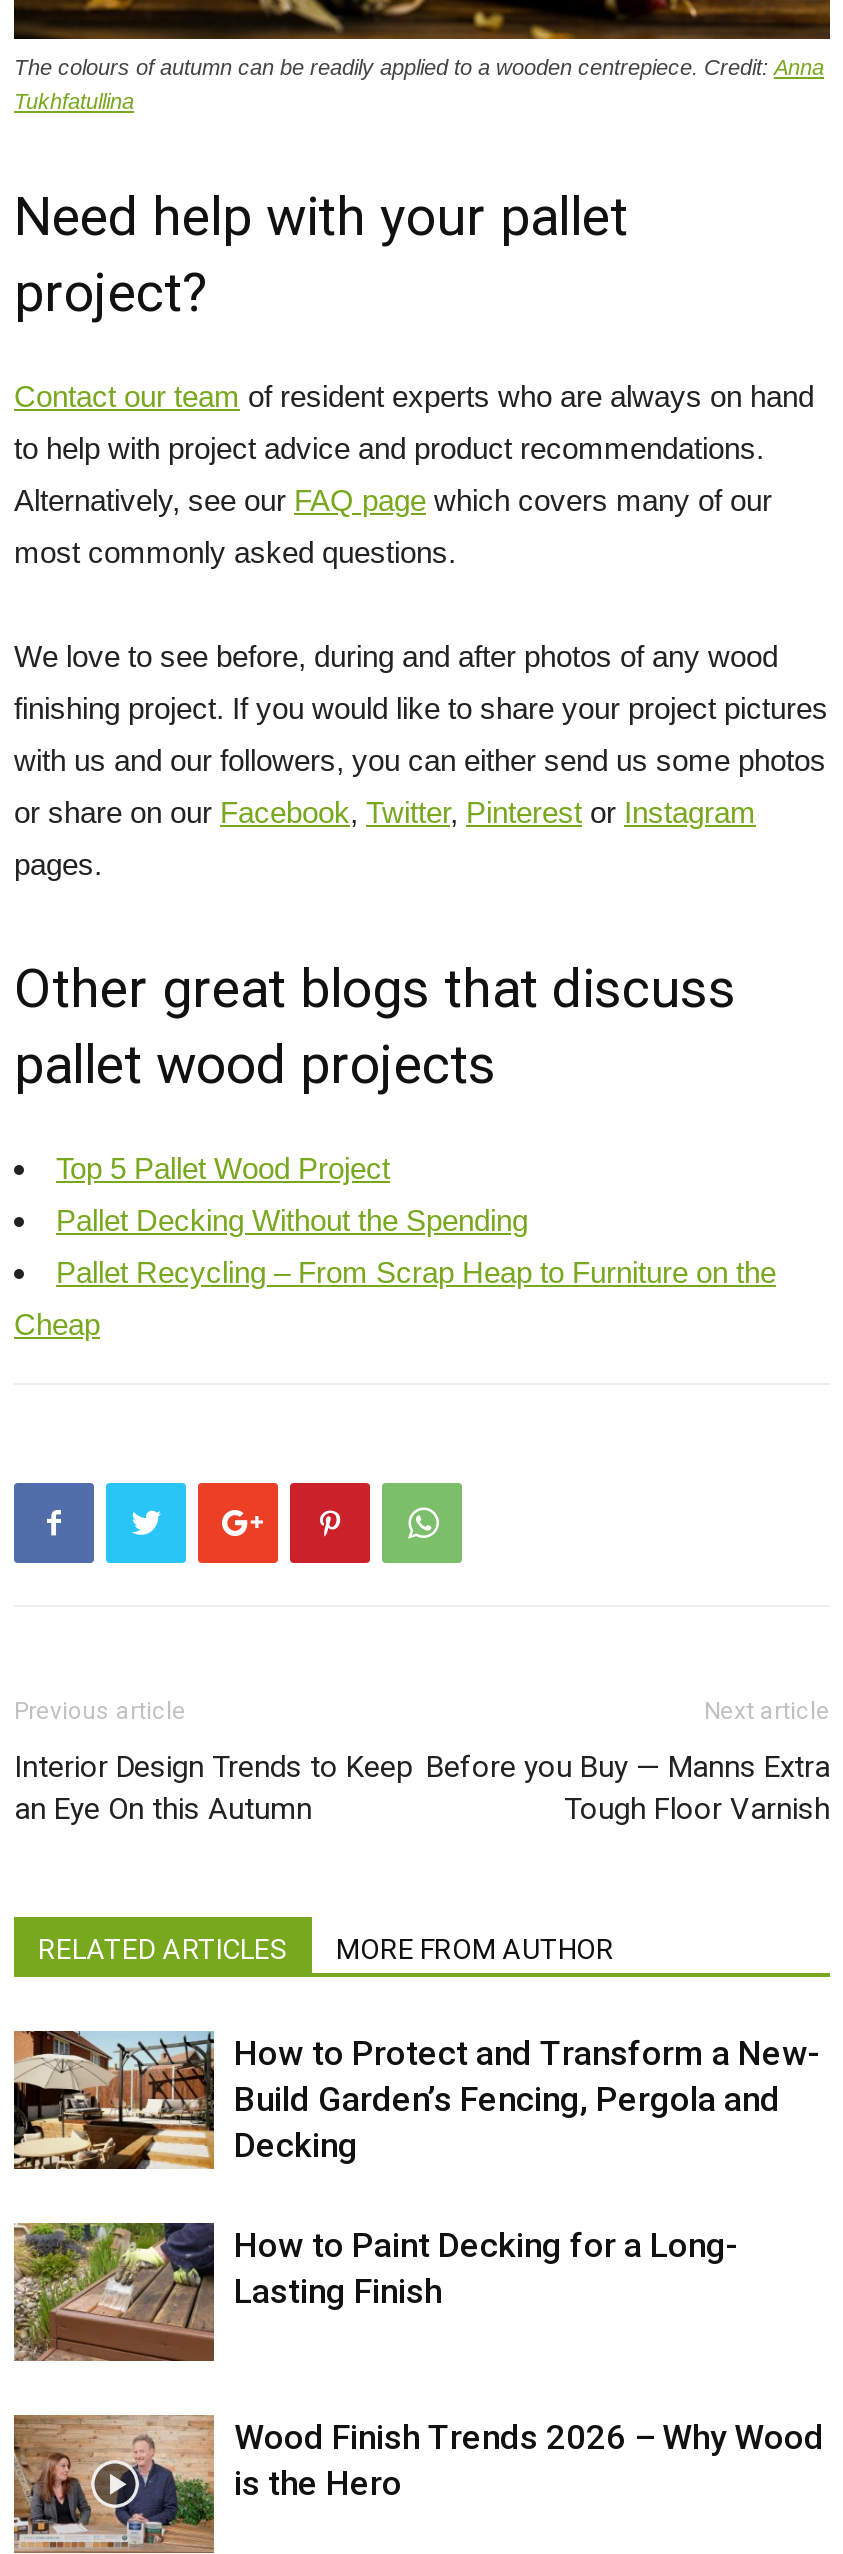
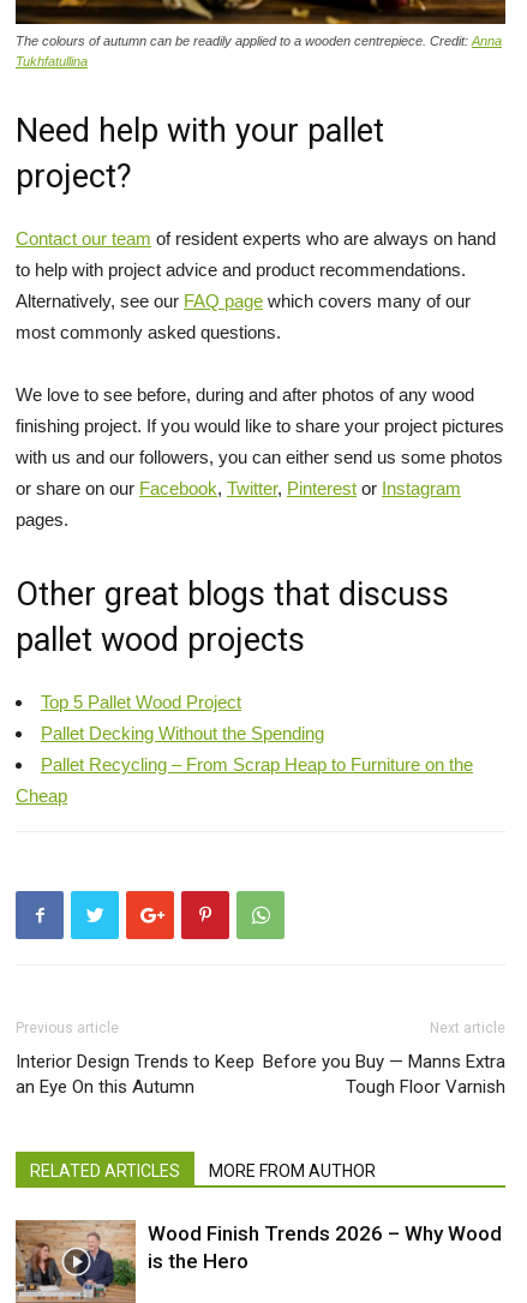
[12,2030,820,2312] [image] | How to Protect and Transform a New- | Build Garden’s Fencing, Pergola and | Decking | How to Paint Decking for a Long- | Lasting Finish -> none
[14,2220,212,2364] [image] -> none

